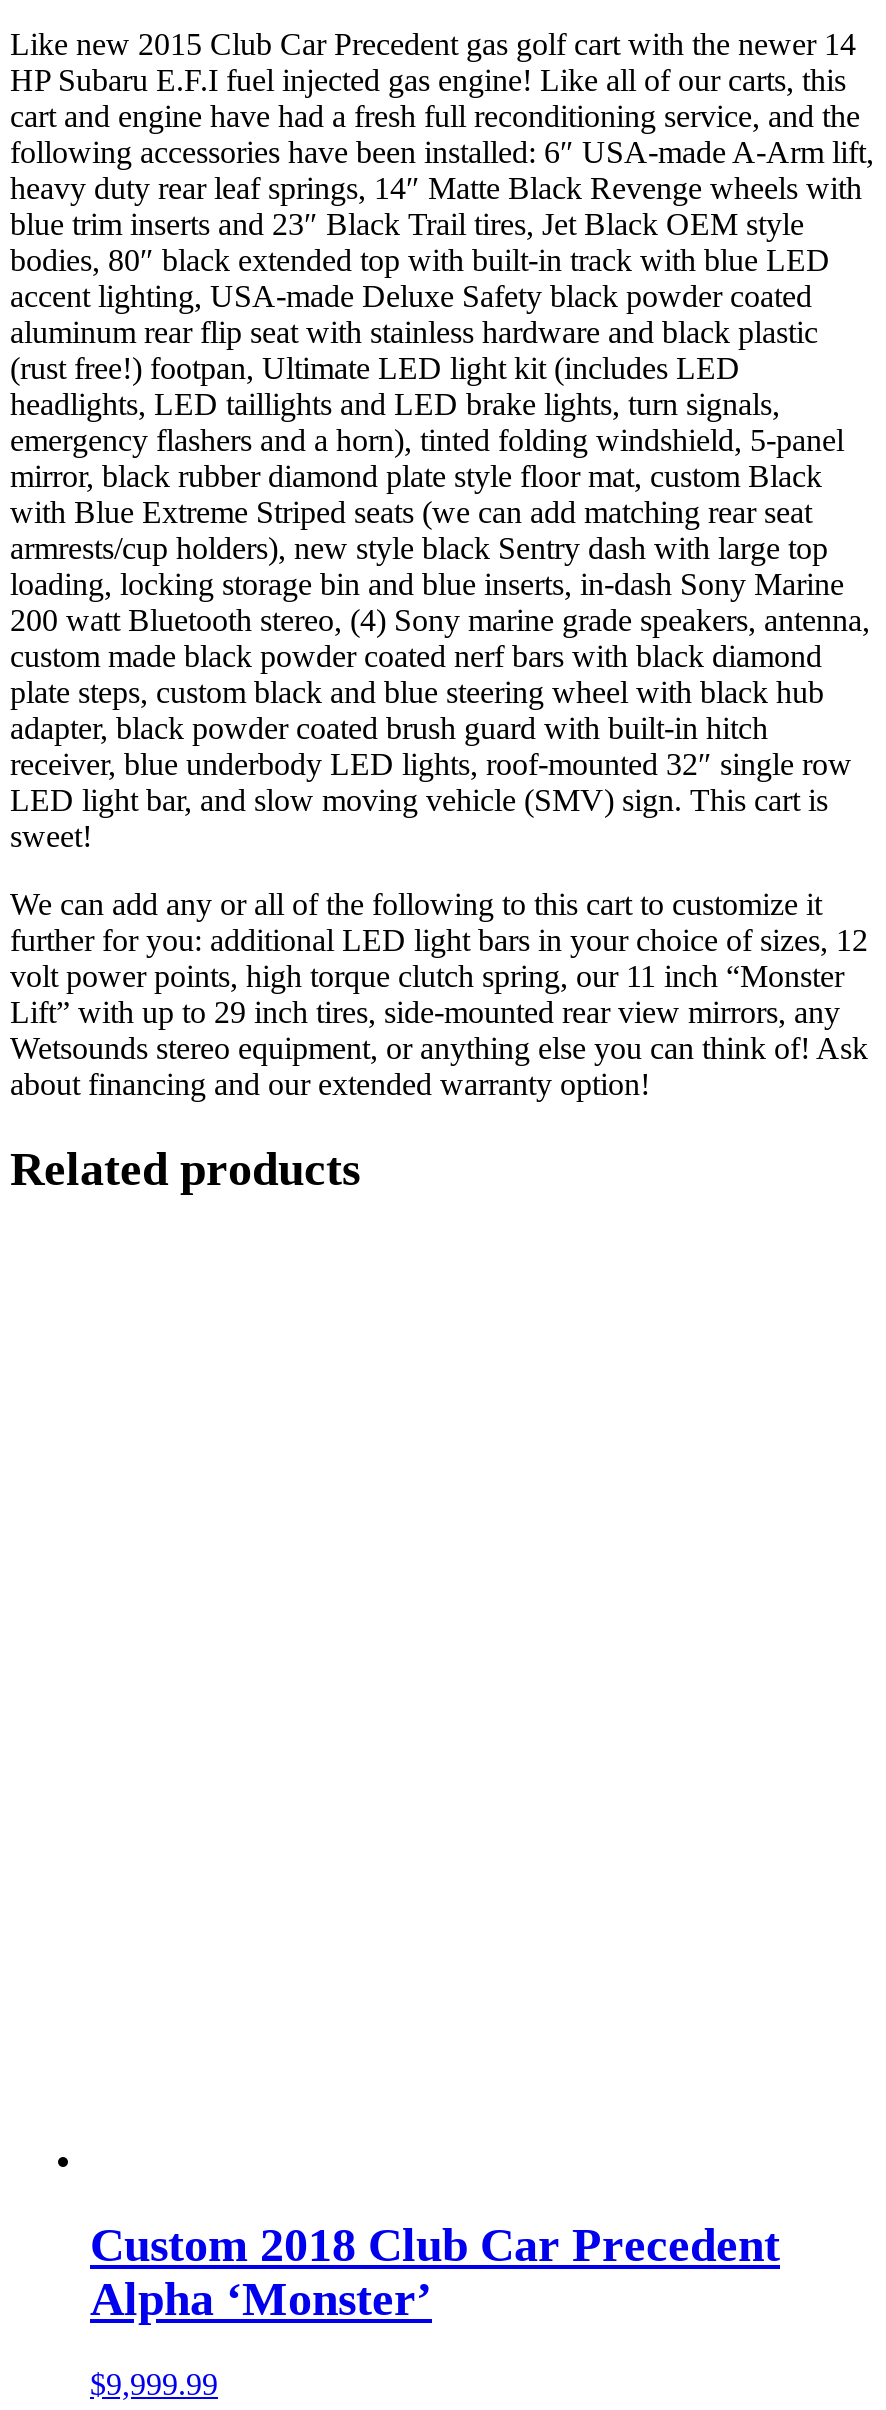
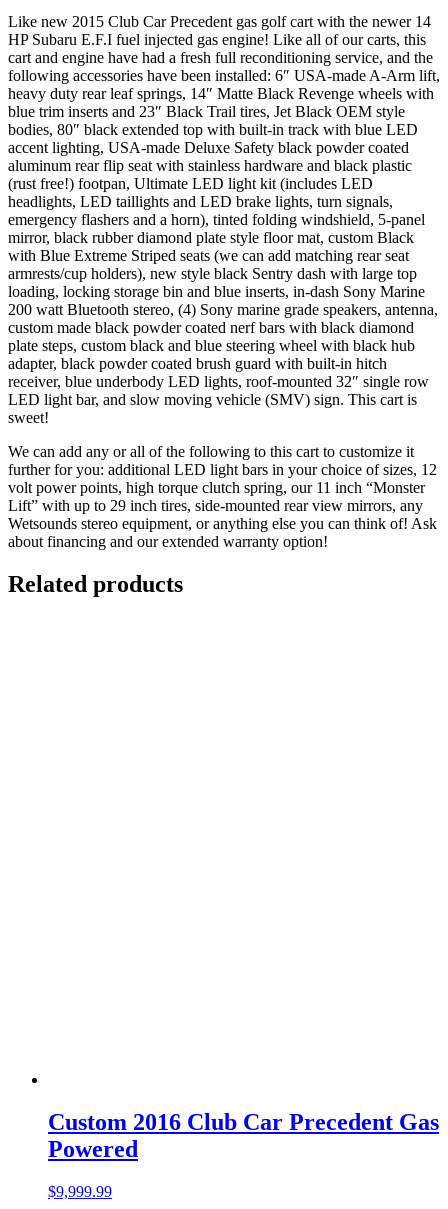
[90,2218,780,2324] Custom 2018 Club Car Precedent | Alpha ‘Monster’ -> [48,1109,439,1162] Custom 2016 Club Car Precedent Gas | Powered

